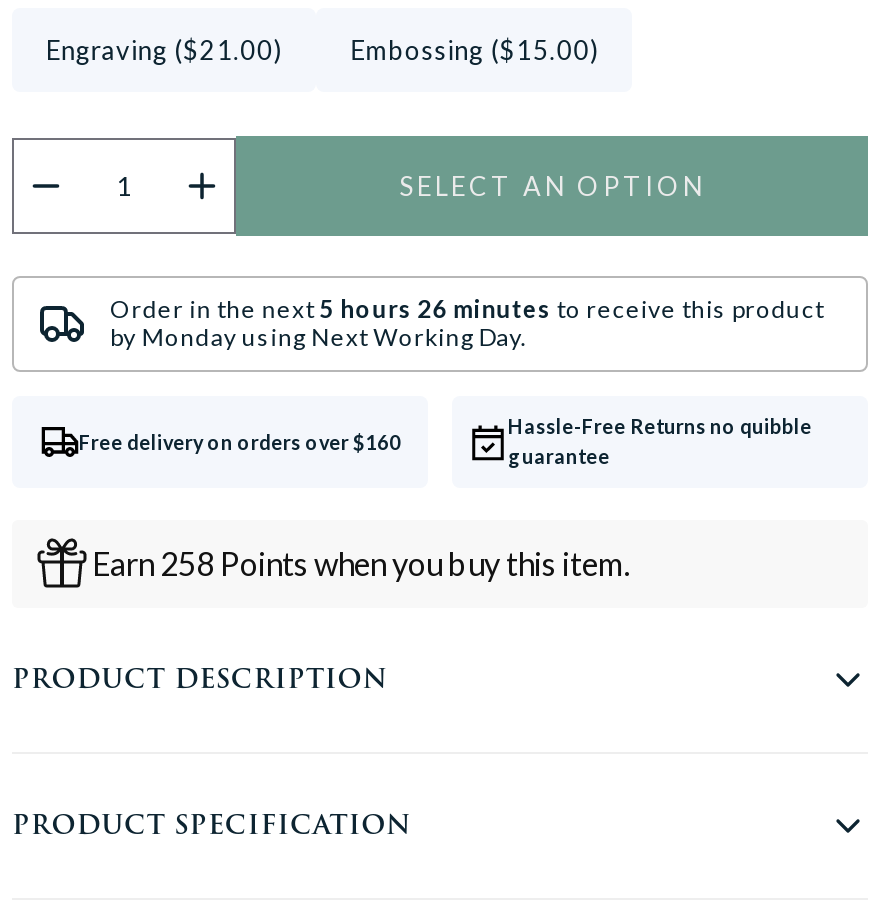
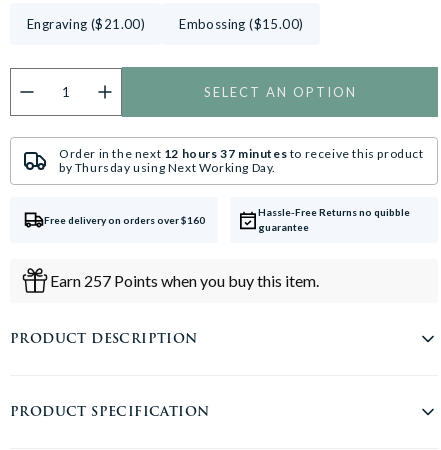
[110,295,824,325] Order in the next 5 hours 26 minutes to receive this product -> [59,146,424,161] Order in the next 12 hours 37 minutes to receive this product
[110,323,528,353] by Monday using Next Working Day. -> [59,160,276,175] by Thursday using Next Working Day.
[92,545,630,583] Earn 258 Points when you buy this item. -> [50,271,319,290] Earn 257 Points when you buy this item.

